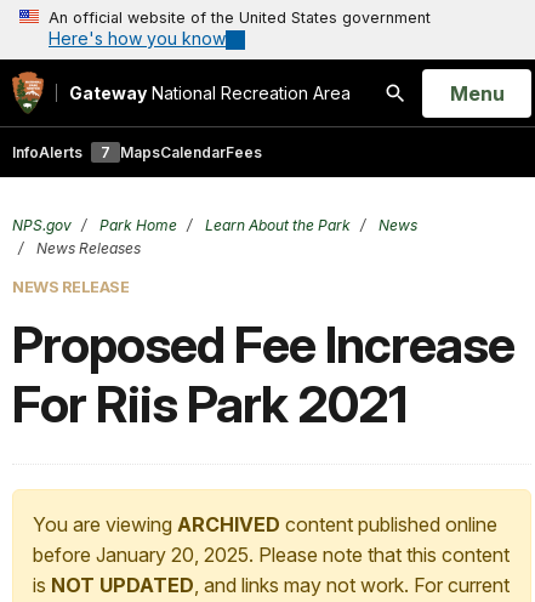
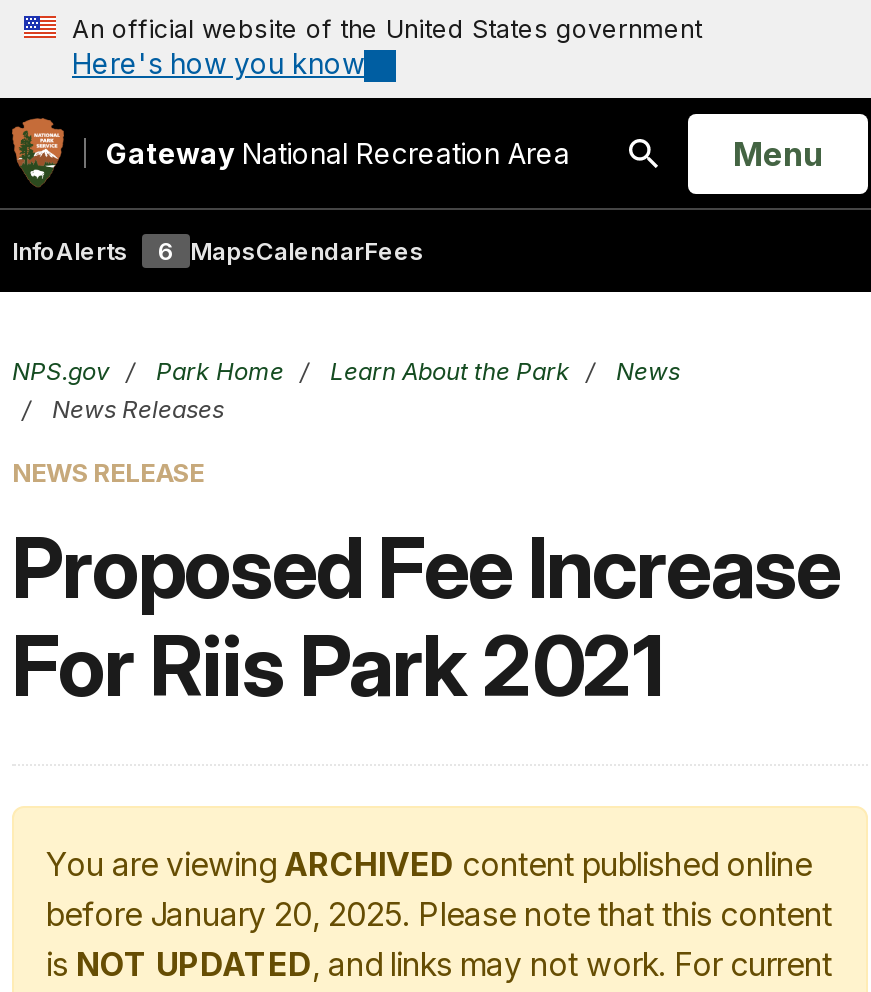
[101,143,262,162] 7 MapsCalendarFees -> [158,236,424,266] 6 MapsCalendarFees

